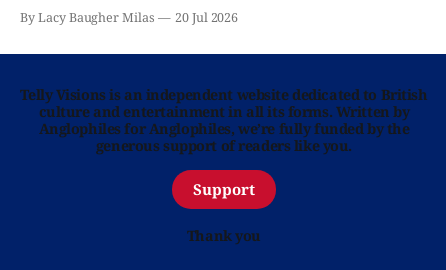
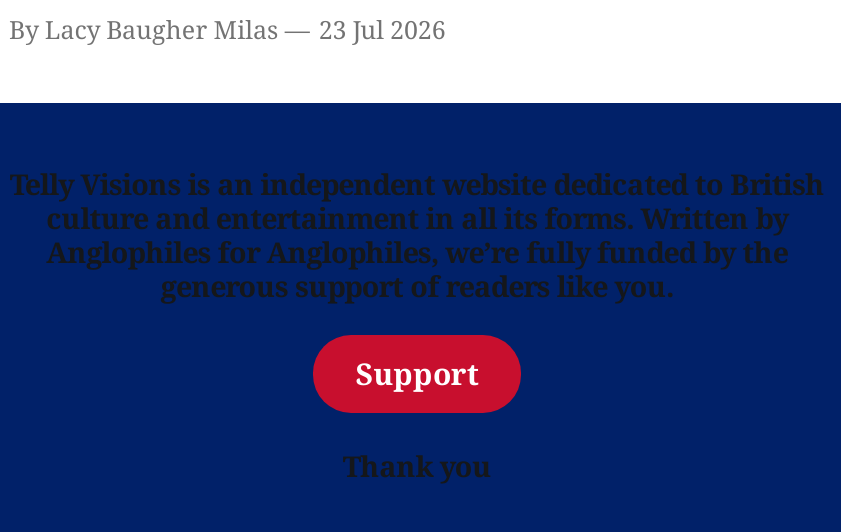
[20,9,238,26] By Lacy Baugher Milas 20 Jul 2026 -> [9,13,446,47] By Lacy Baugher Milas 23 Jul 2026

